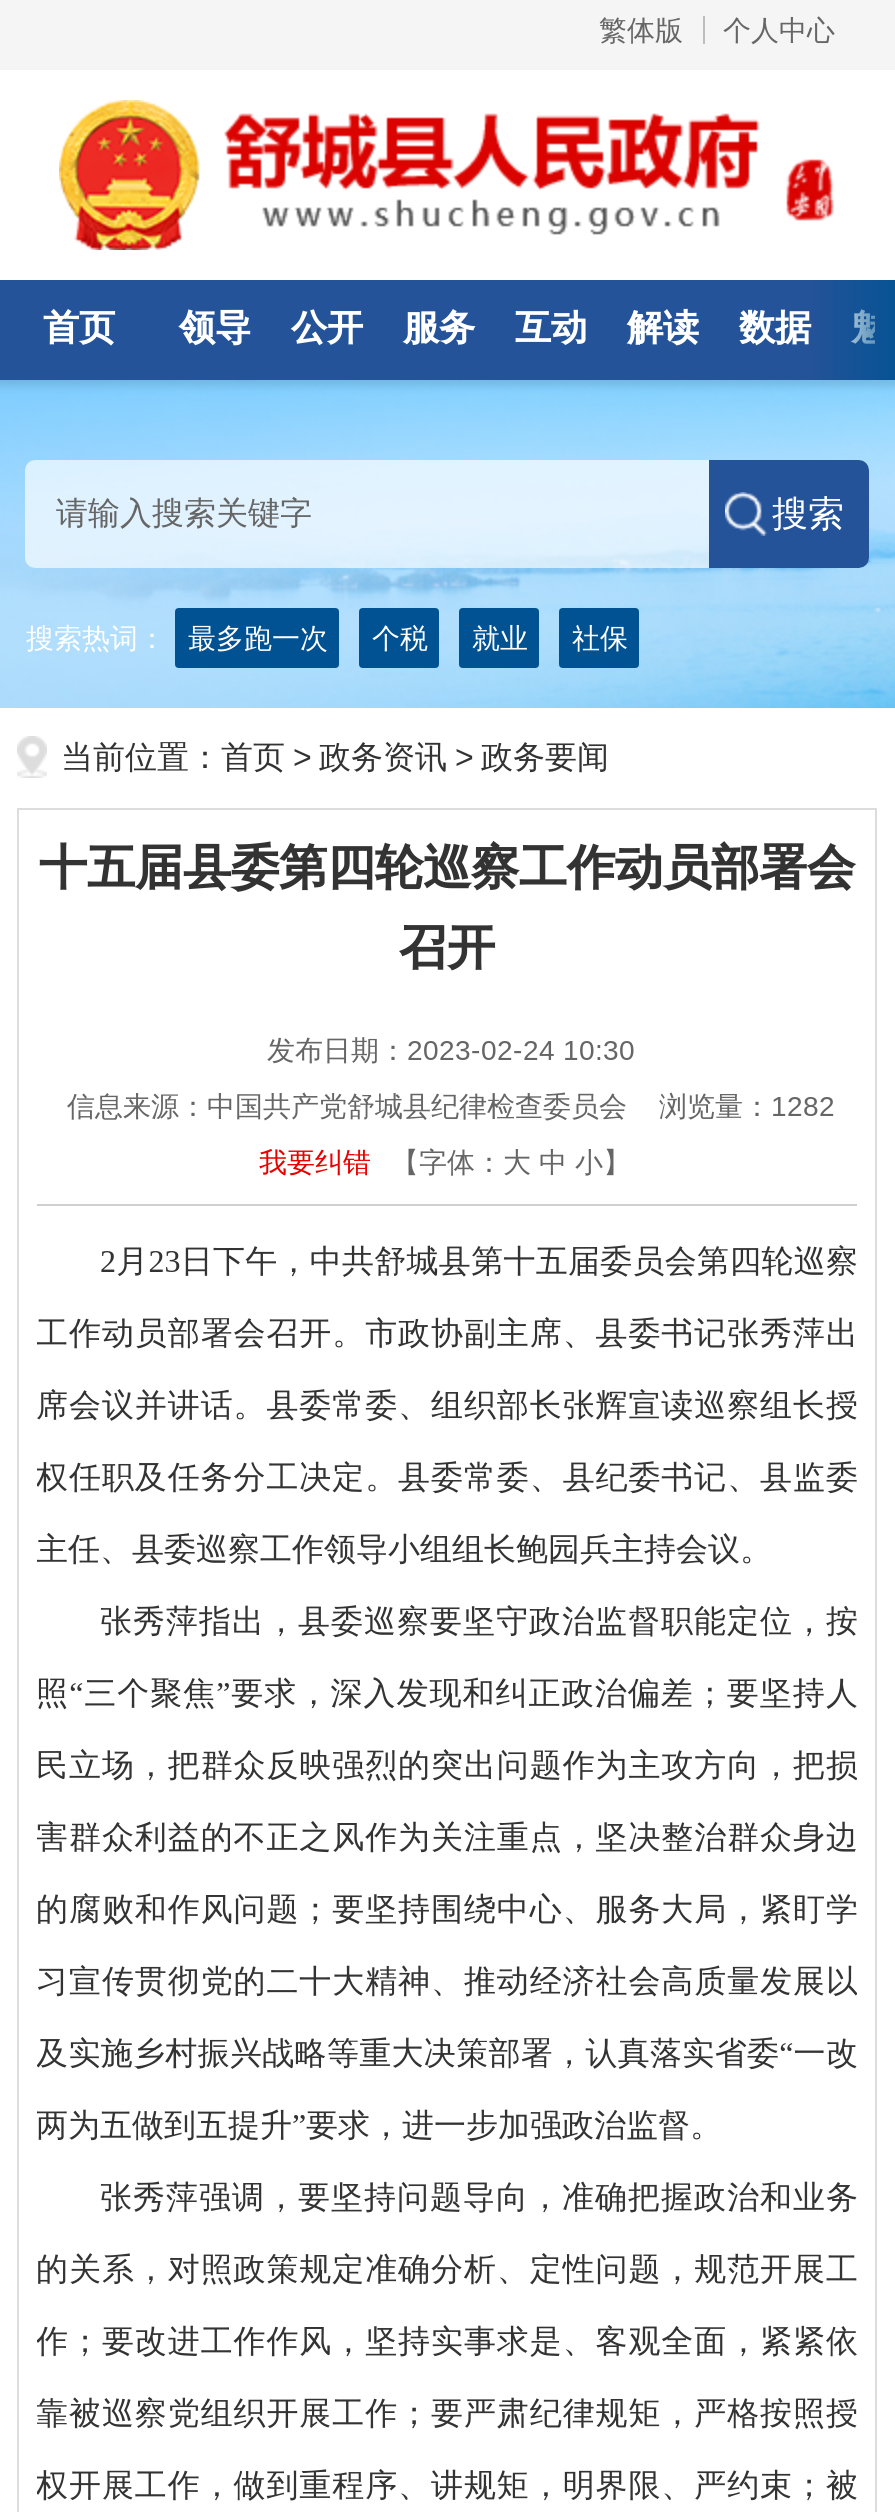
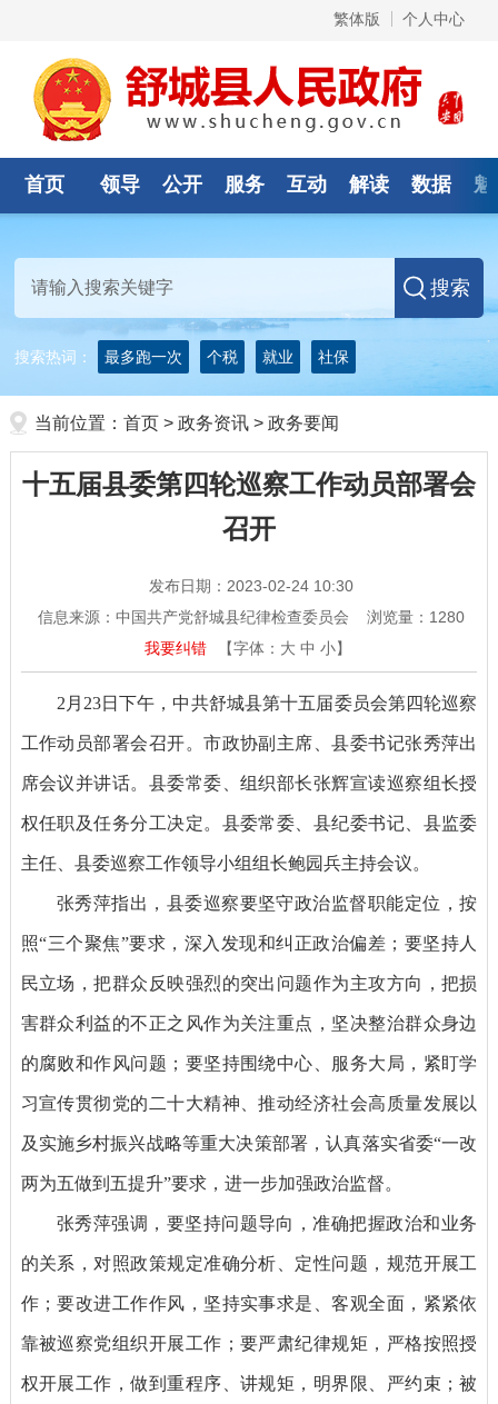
[67,1089,835,1121] 信息来源：中国共产党舒城县纪律检查委员会 浏览量：1282 -> [38,608,465,625] 信息来源：中国共产党舒城县纪律检查委员会 浏览量：1280

